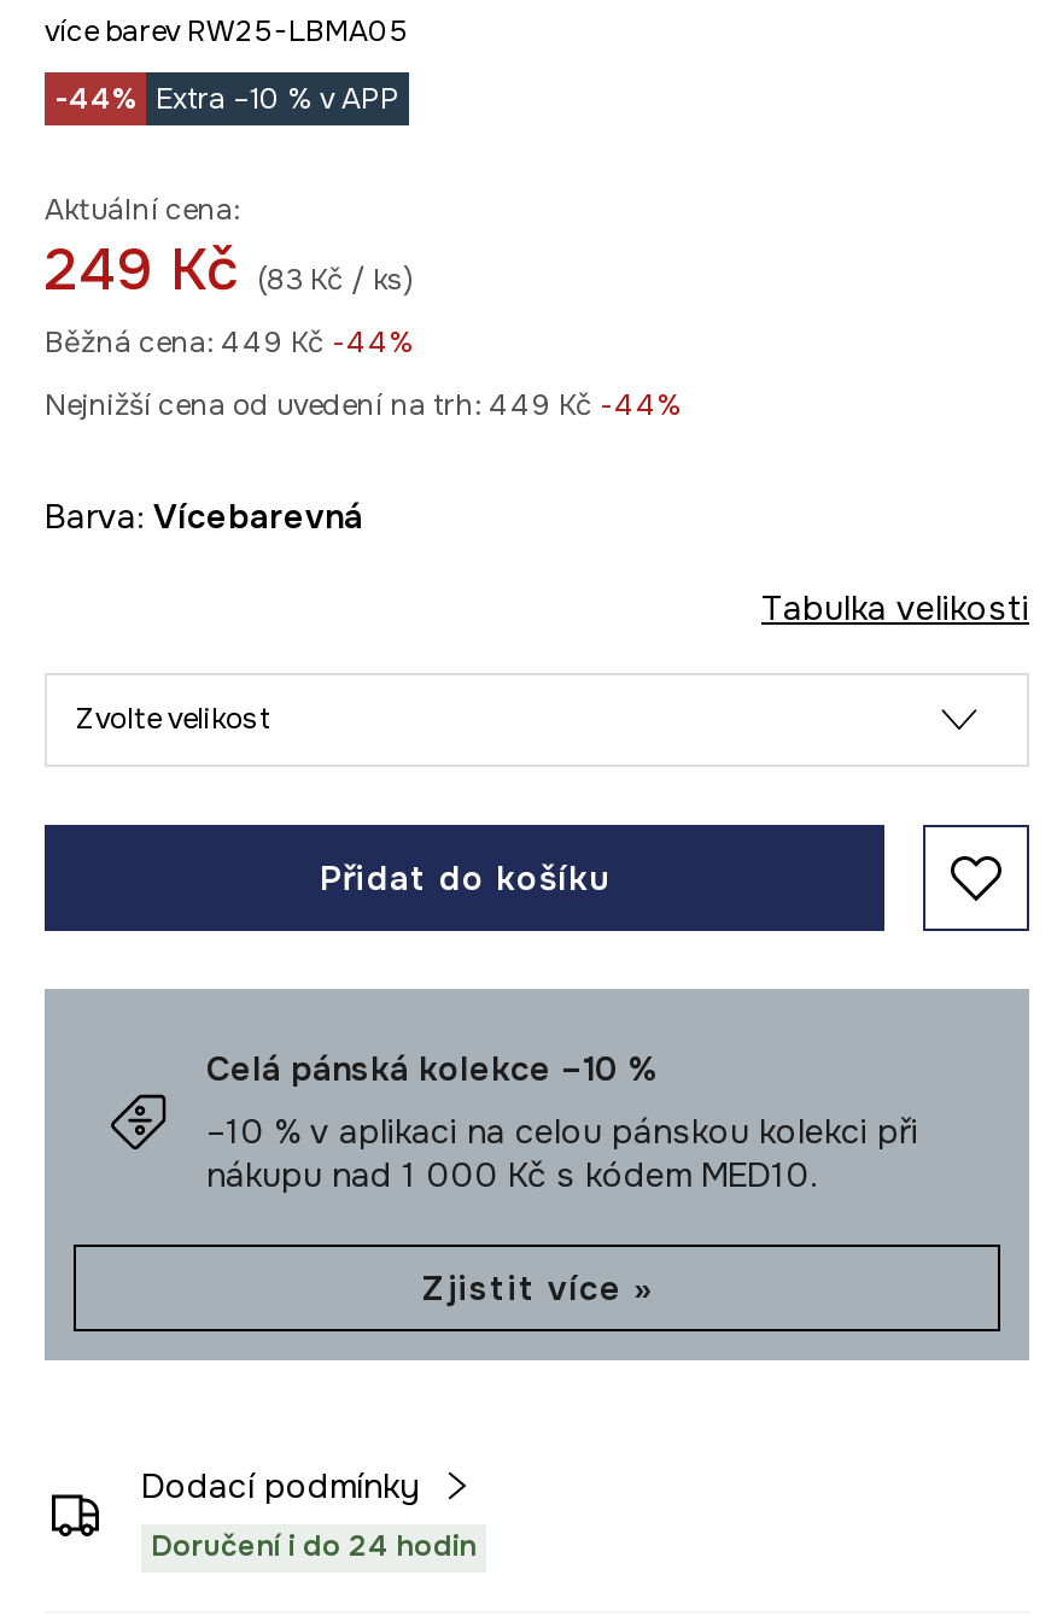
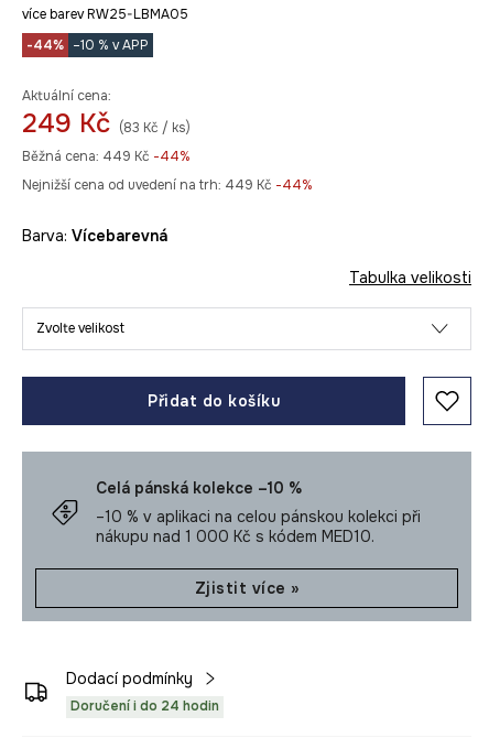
[54,80,399,118] -44% Extra –10 % v APP -> [26,36,149,54] -44% –10 % v APP

